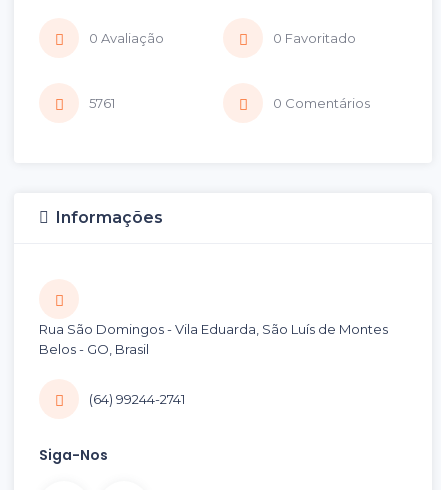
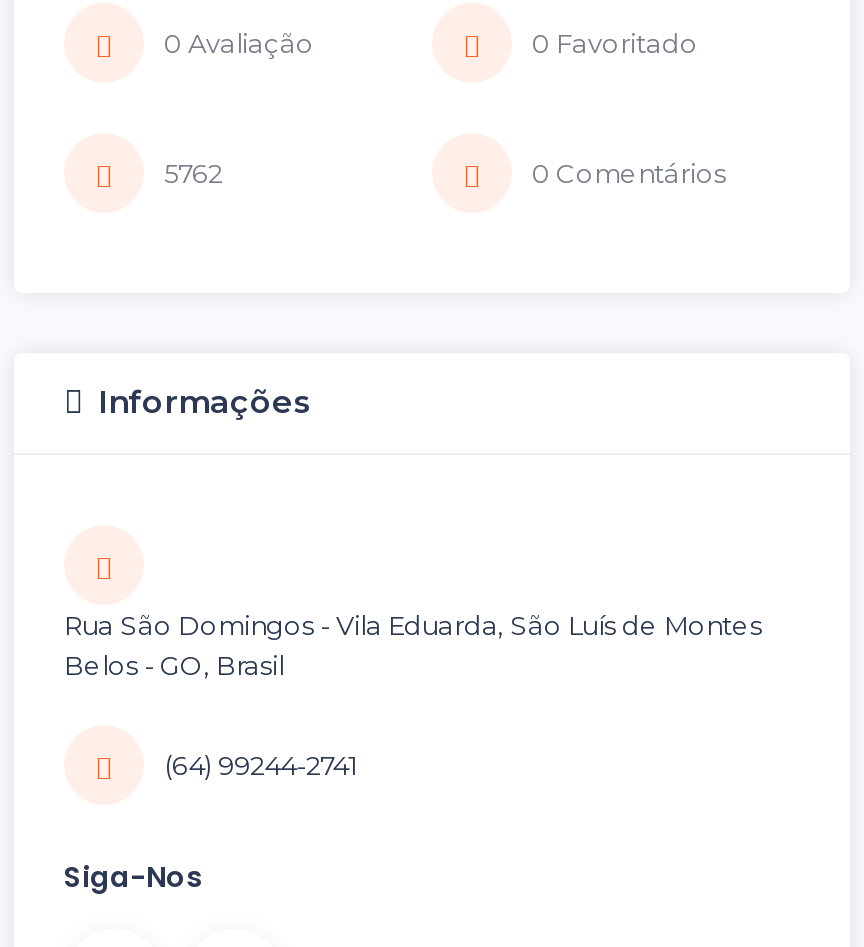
[89,95,115,111] 5761 -> [164,157,222,189] 5762

